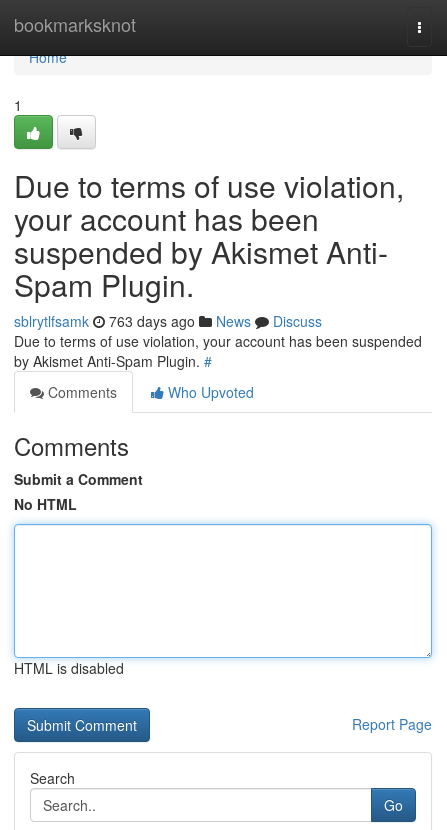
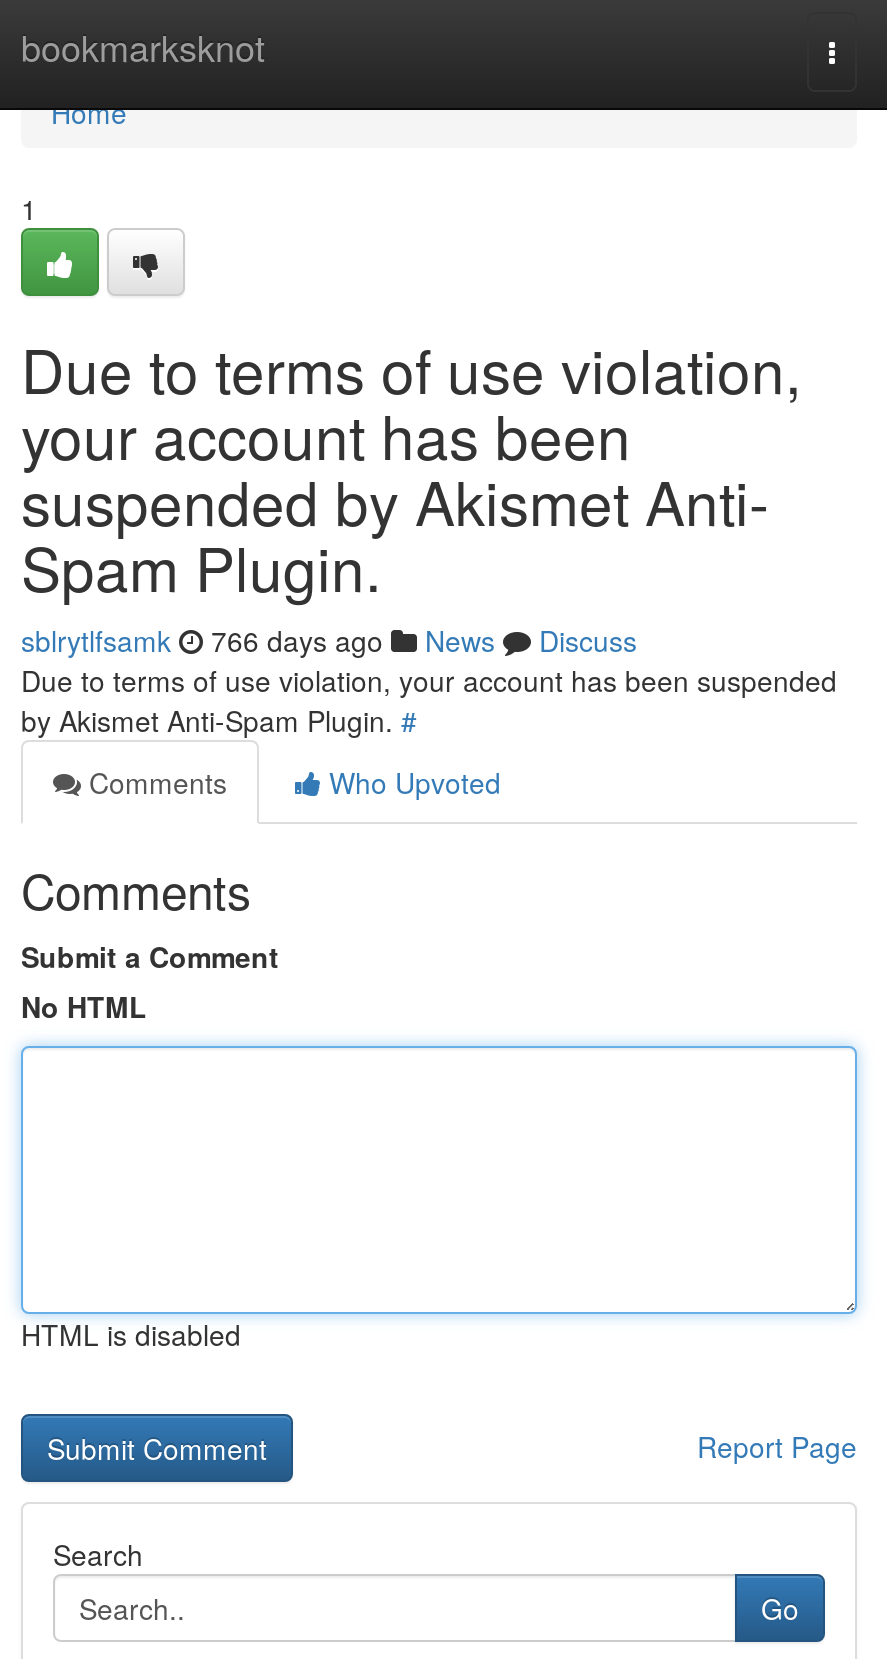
[14,311,322,331] sblrytlfsamk 763 days ago News Discuss -> [21,620,637,660] sblrytlfsamk 766 days ago News Discuss

